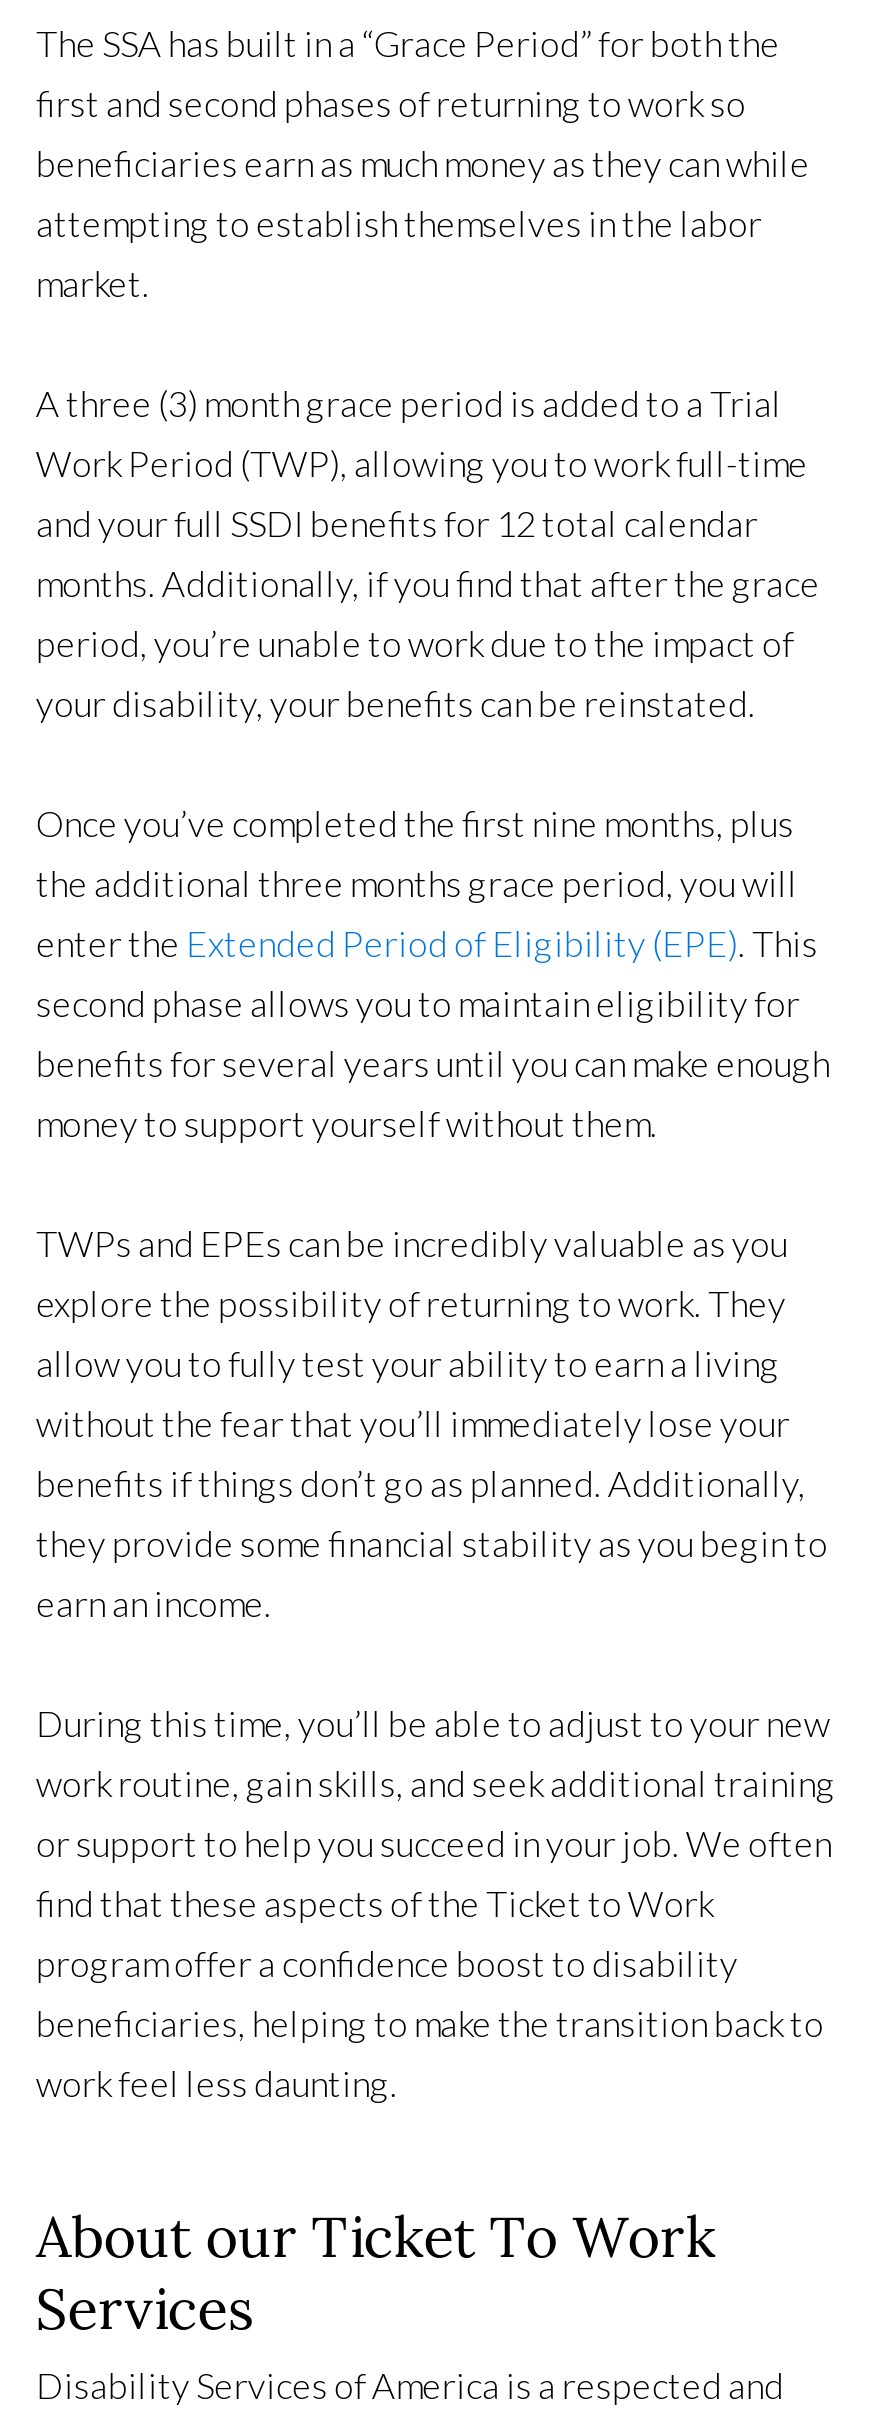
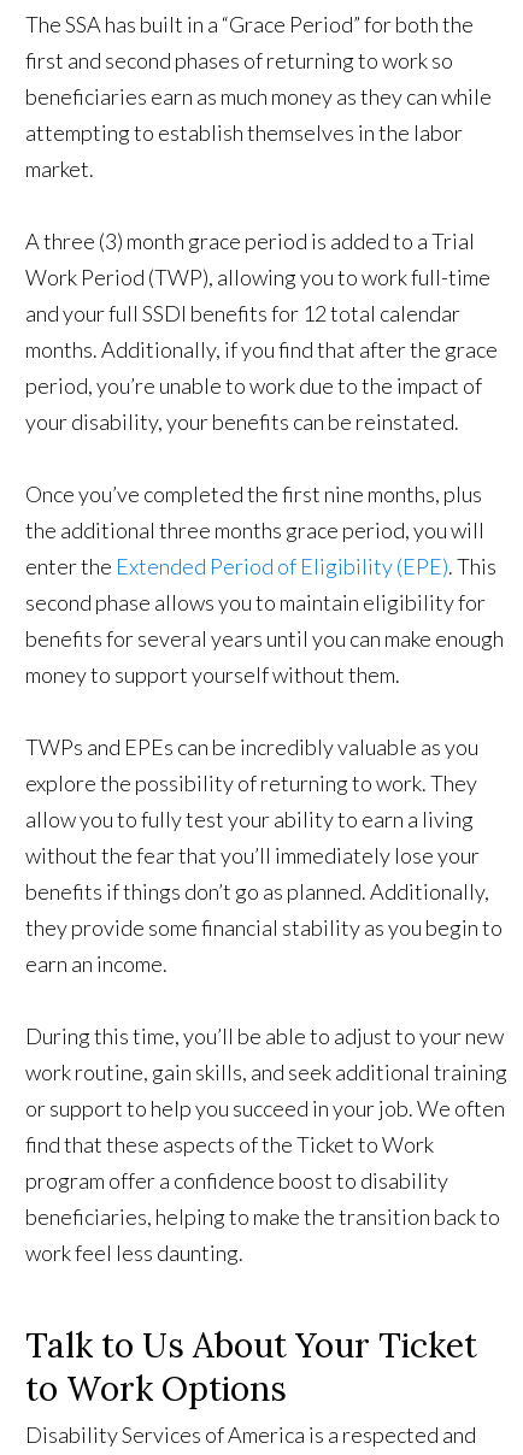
[36,2202,716,2346] About our Ticket To Work | Services -> [26,1324,478,1411] Talk to Us About Your Ticket | to Work Options

